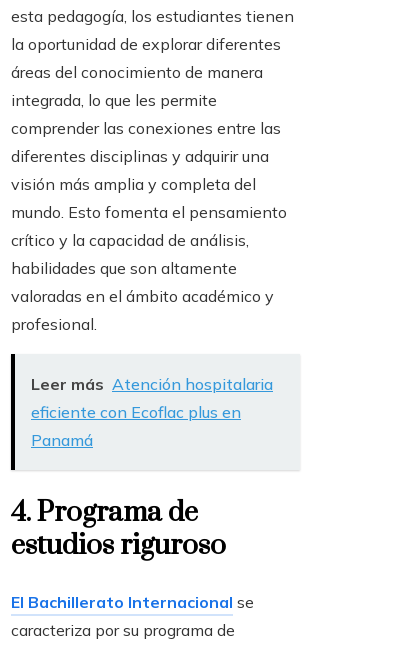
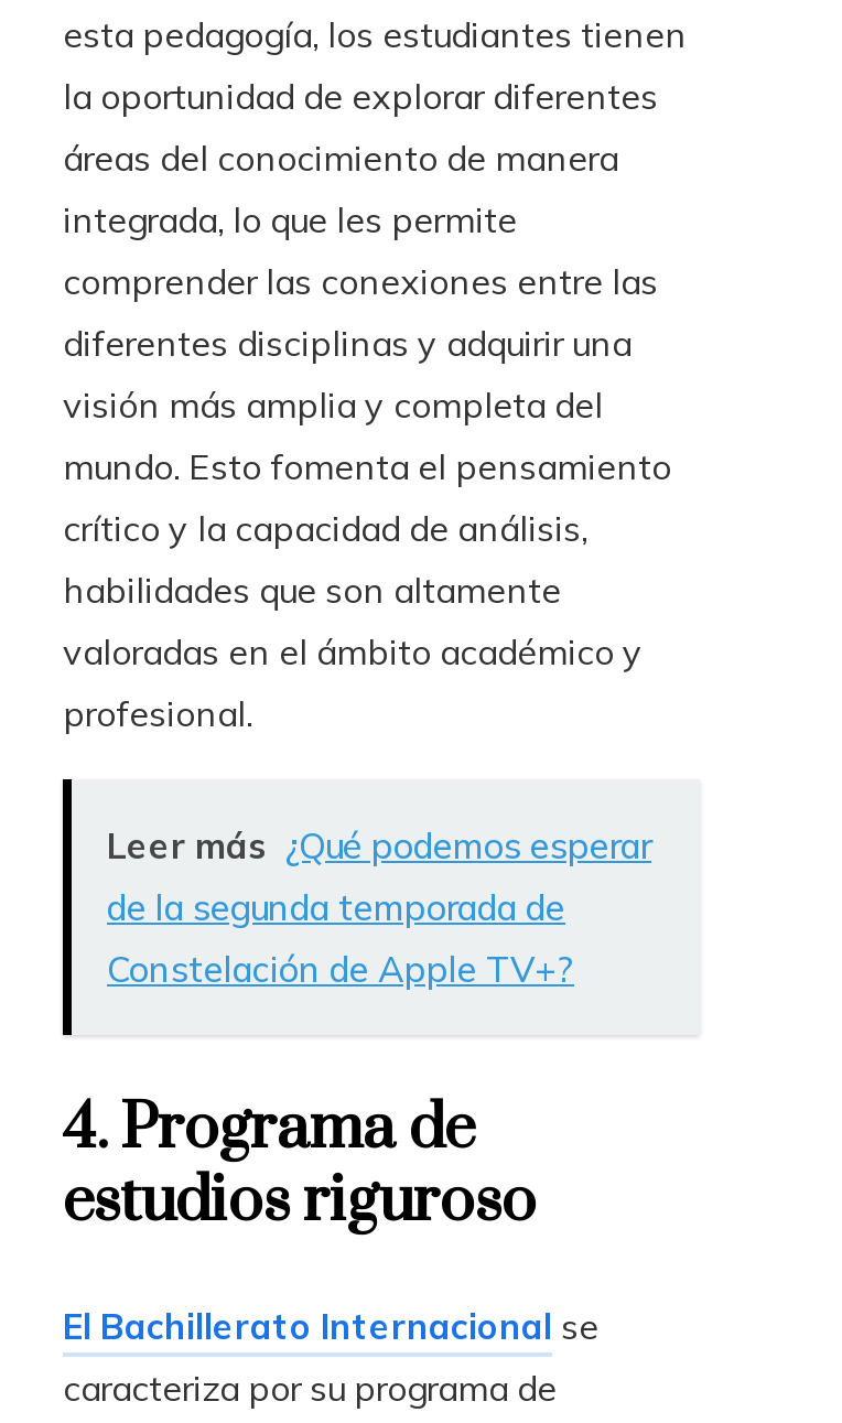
[31,374,273,450] Leer más Atención hospitalaria | eficiente con Ecoflac plus en | Panamá -> [107,824,651,992] Leer más ¿Qué podemos esperar | de la segunda temporada de | Constelación de Apple TV+?

